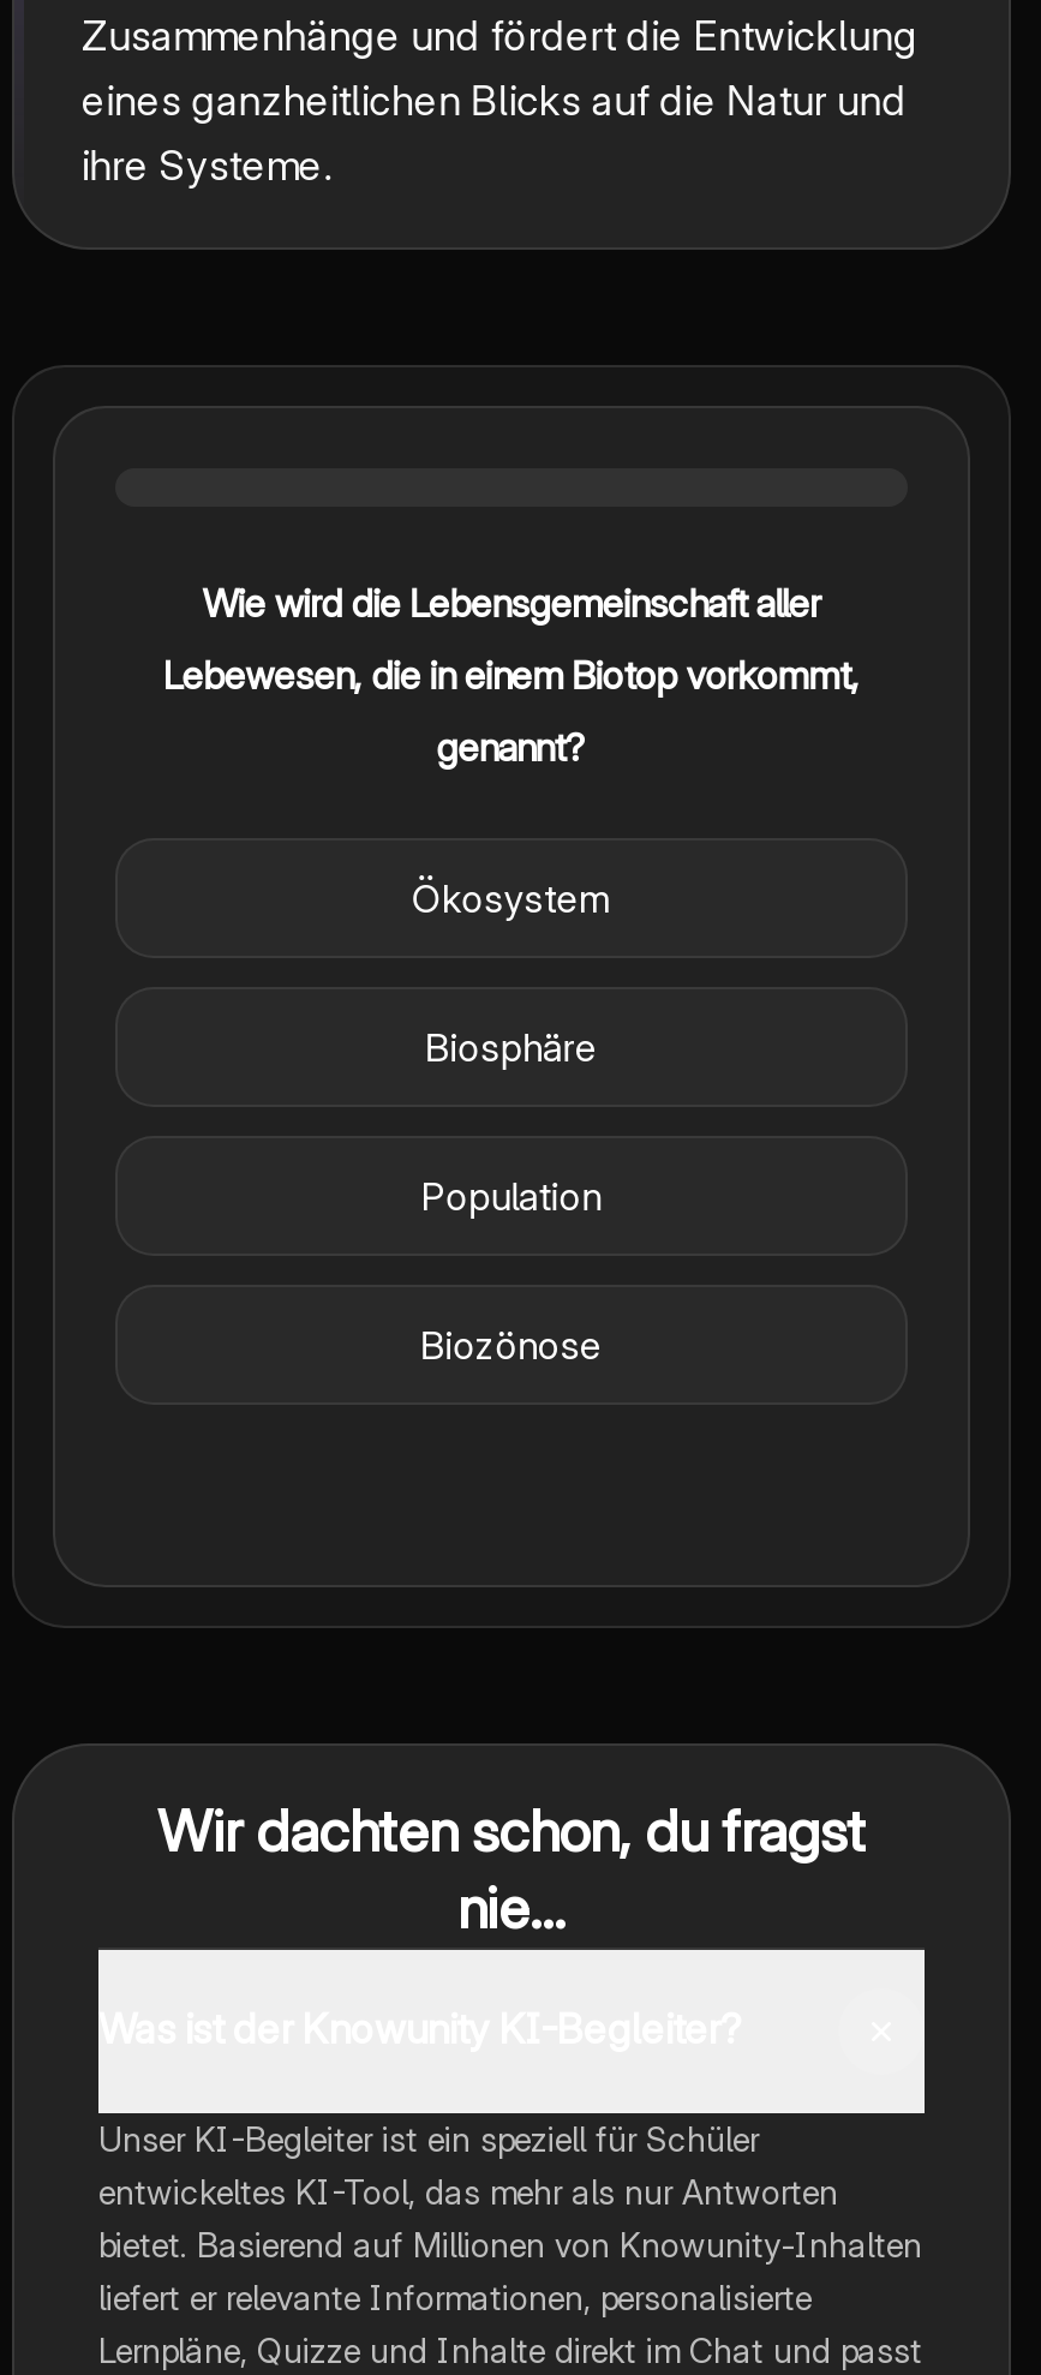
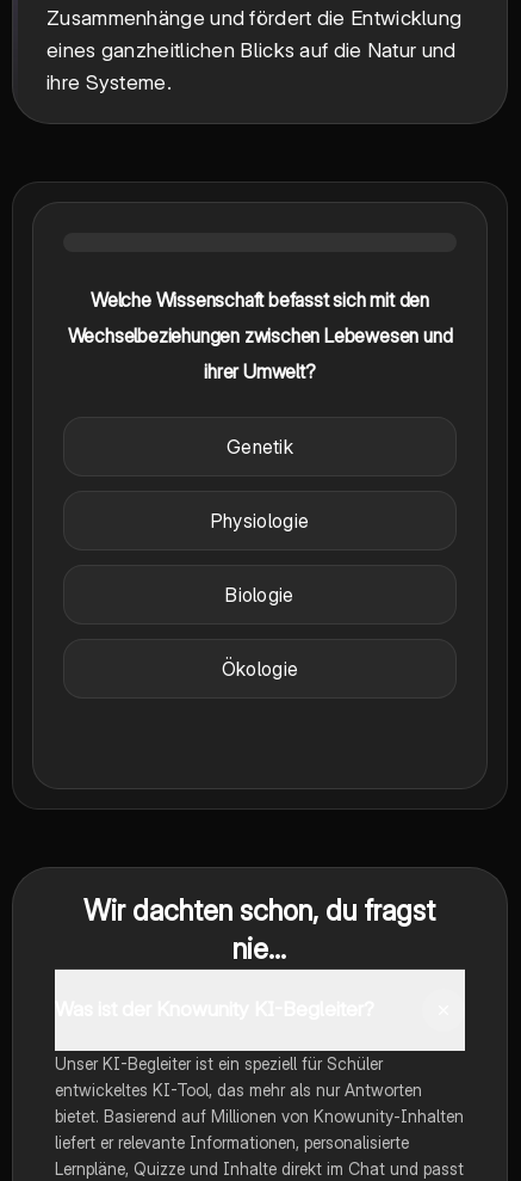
[202,578,821,626] Wie wird die Lebensgemeinschaft aller -> [91,287,429,311] Welche Wissenschaft befasst sich mit den
[163,650,860,698] Lebewesen, die in einem Biotop vorkommt, -> [67,323,452,347] Wechselbeziehungen zwischen Lebewesen und
[437,722,586,770] genannt? -> [204,359,316,383] ihrer Umwelt?
[412,873,611,921] Ökosystem -> [226,434,293,458] Genetik
[425,1022,597,1070] Biosphäre -> [211,508,309,532] Physiologie
[421,1171,602,1219] Population -> [226,582,294,606] Biologie
[420,1320,602,1368] Biozönose -> [222,656,298,680] Ökologie

